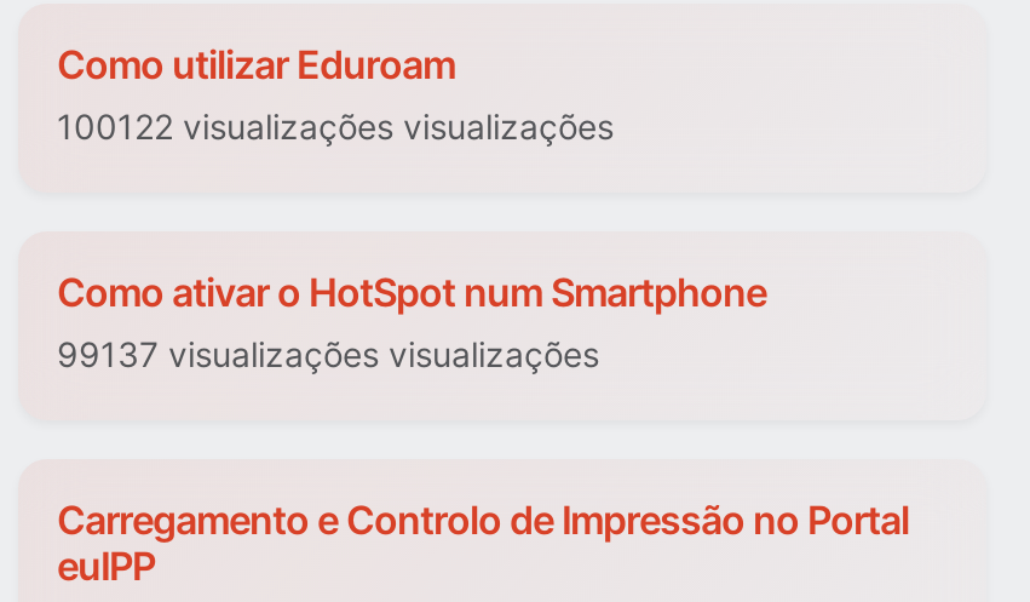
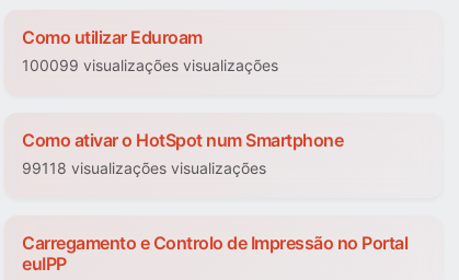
[57,107,614,148] 100122 visualizações visualizações -> [22,56,278,75] 100099 visualizações visualizações
[57,334,599,375] 99137 visualizações visualizações -> [22,159,266,178] 99118 visualizações visualizações

